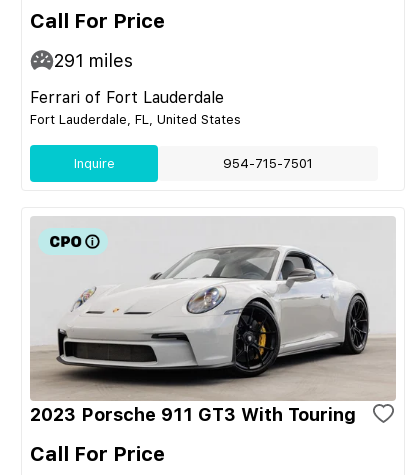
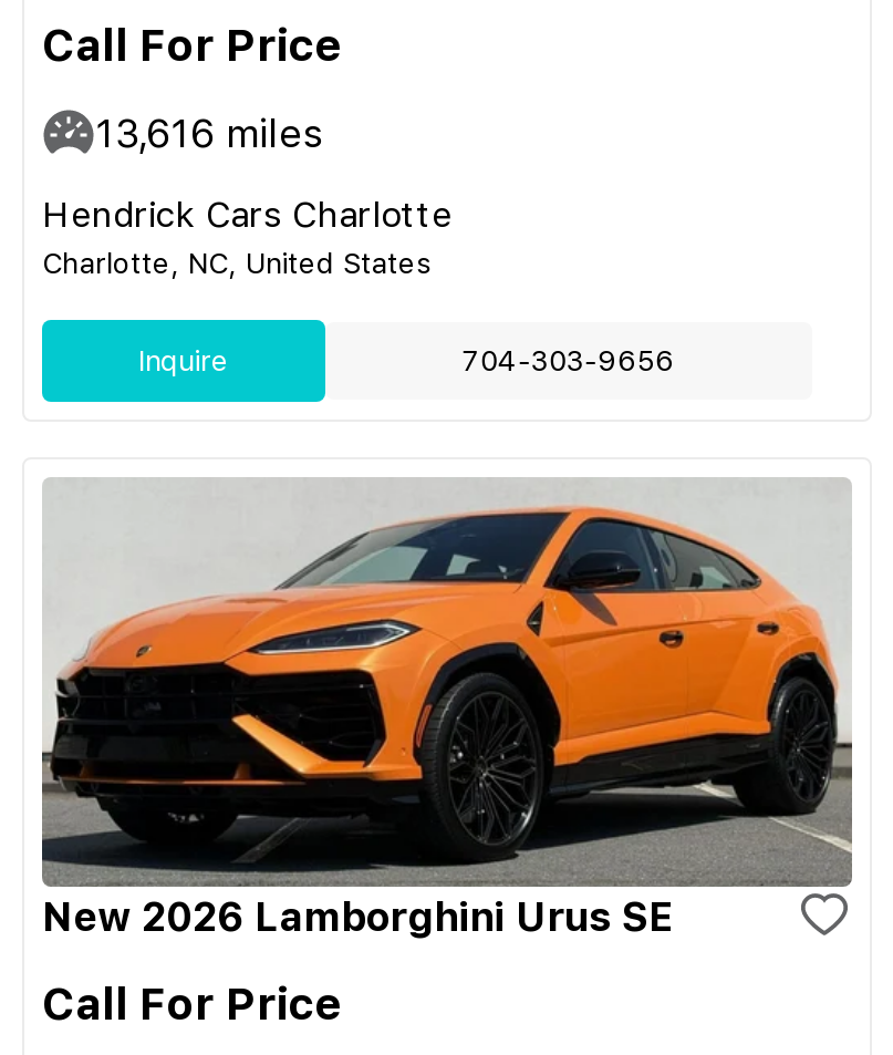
[54,50,133,71] 291 miles -> [95,109,323,156] 13,616 miles
[30,88,241,127] Ferrari of Fort Lauderdale | Fort Lauderdale, FL, United States -> [42,193,451,280] Hendrick Cars Charlotte | Charlotte, NC, United States
[223,156,313,171] 954-715-7501 -> [462,344,675,377] 704-303-9656
[30,229,395,425] [image] | 2023 Porsche 911 GT3 With Touring -> [42,504,852,939] [image] | New 2026 Lamborghini Urus SE

